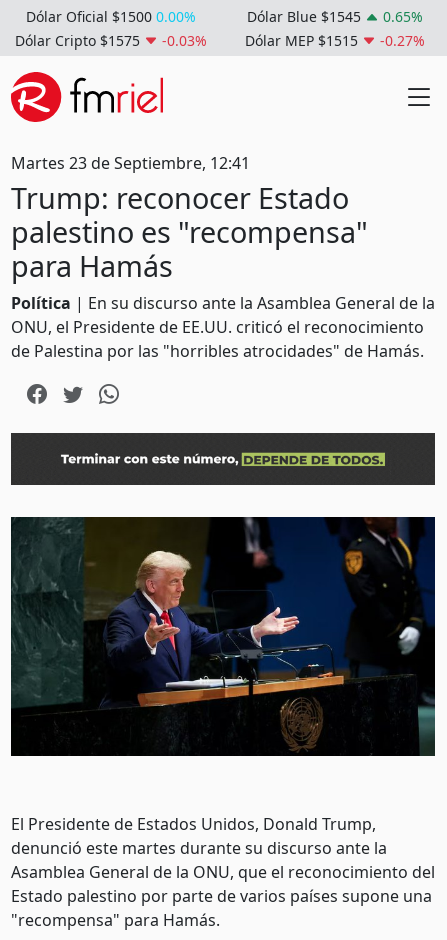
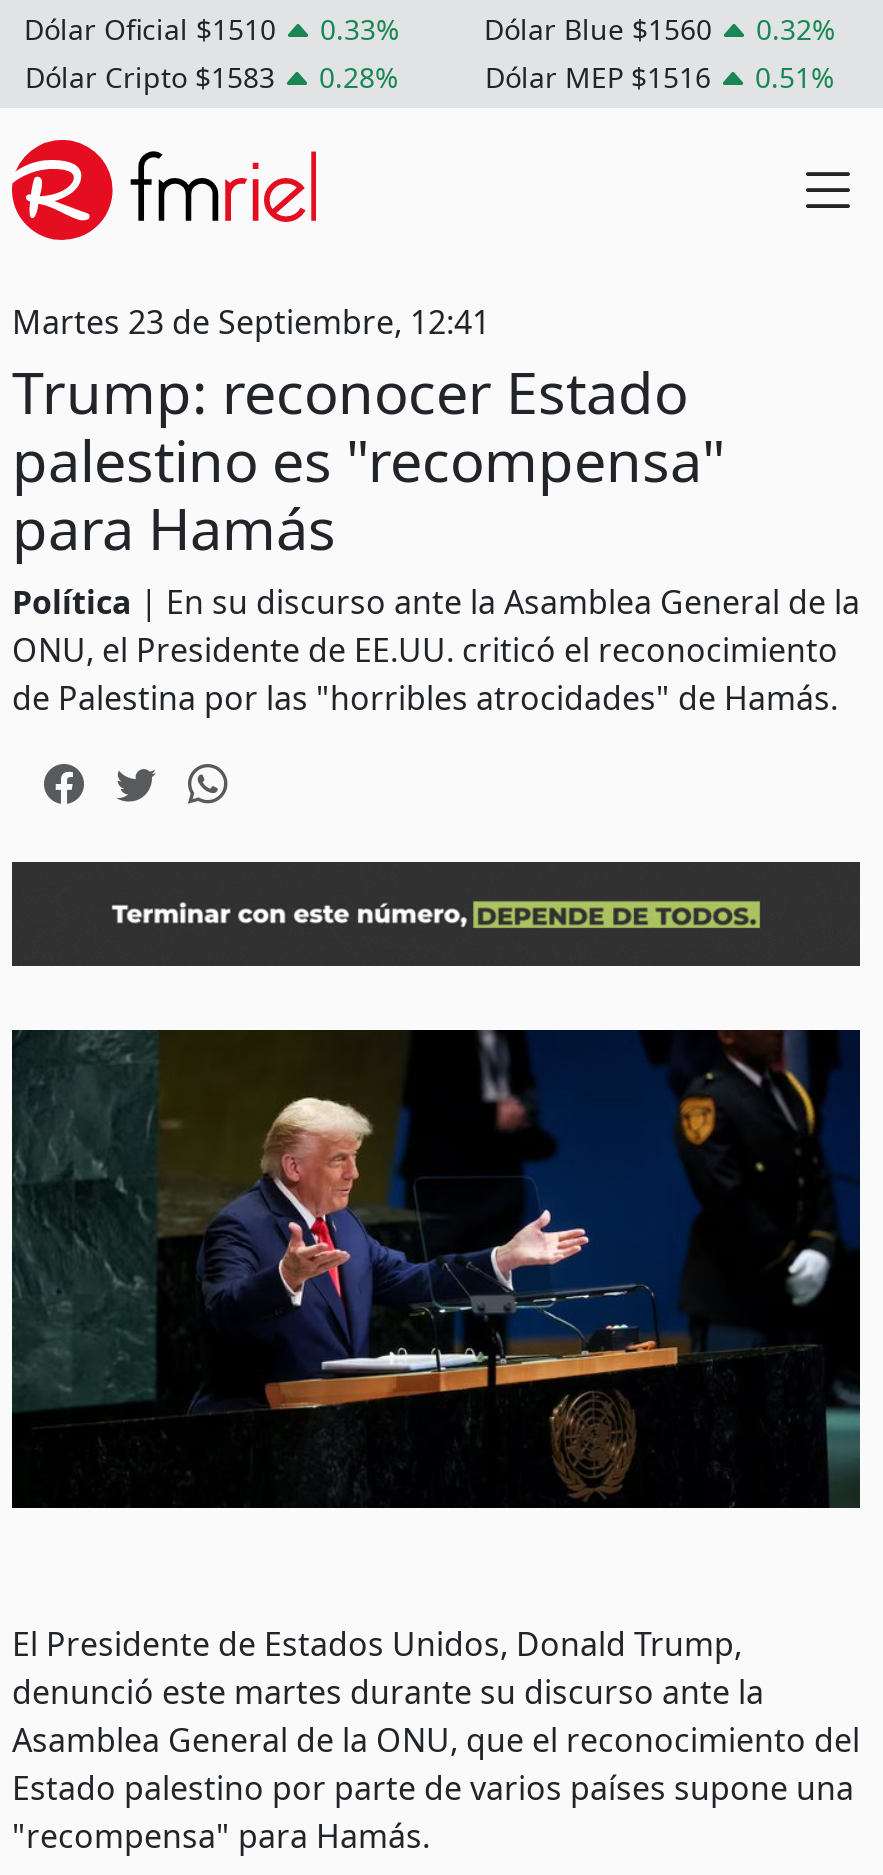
[15,7,425,50] Dólar Oficial $1500 0.00% | Dólar Blue $1545 | 0.65% | Dólar Cripto $1575 | -0.03% | Dólar MEP $1515 | -0.27% -> [24,10,836,96] Dólar Oficial $1510 | 0.33% | Dólar Blue $1560 | 0.32% | Dólar Cripto $1583 | 0.28% | Dólar MEP $1516 | 0.51%

